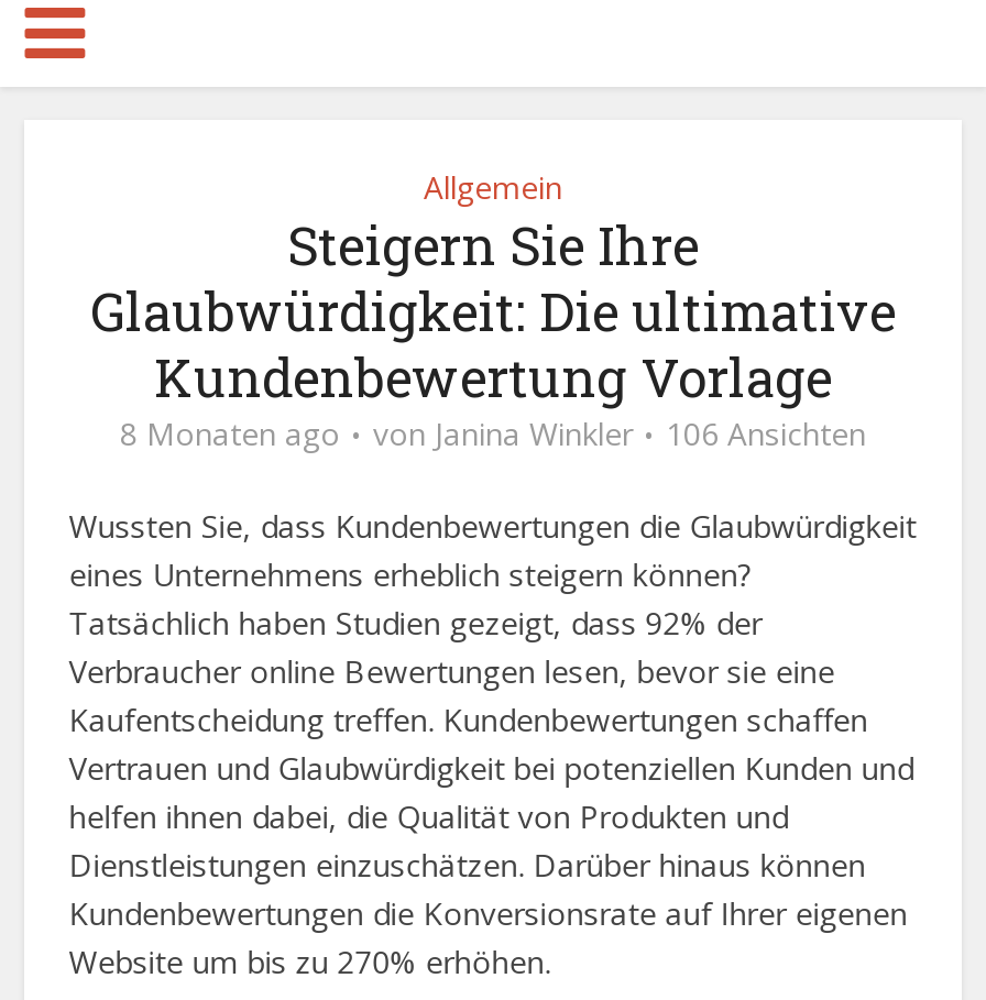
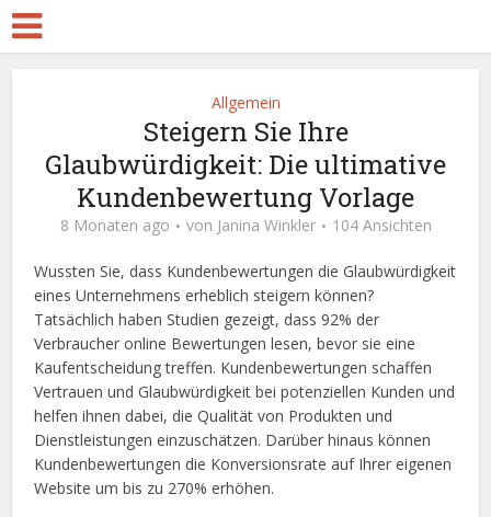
[120,413,866,454] 8 Monaten ago von Janina Winkler 106 Ansichten -> [60,215,431,235] 8 Monaten ago von Janina Winkler 104 Ansichten

